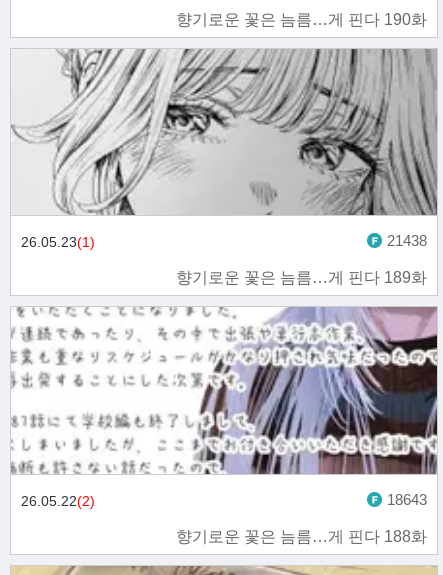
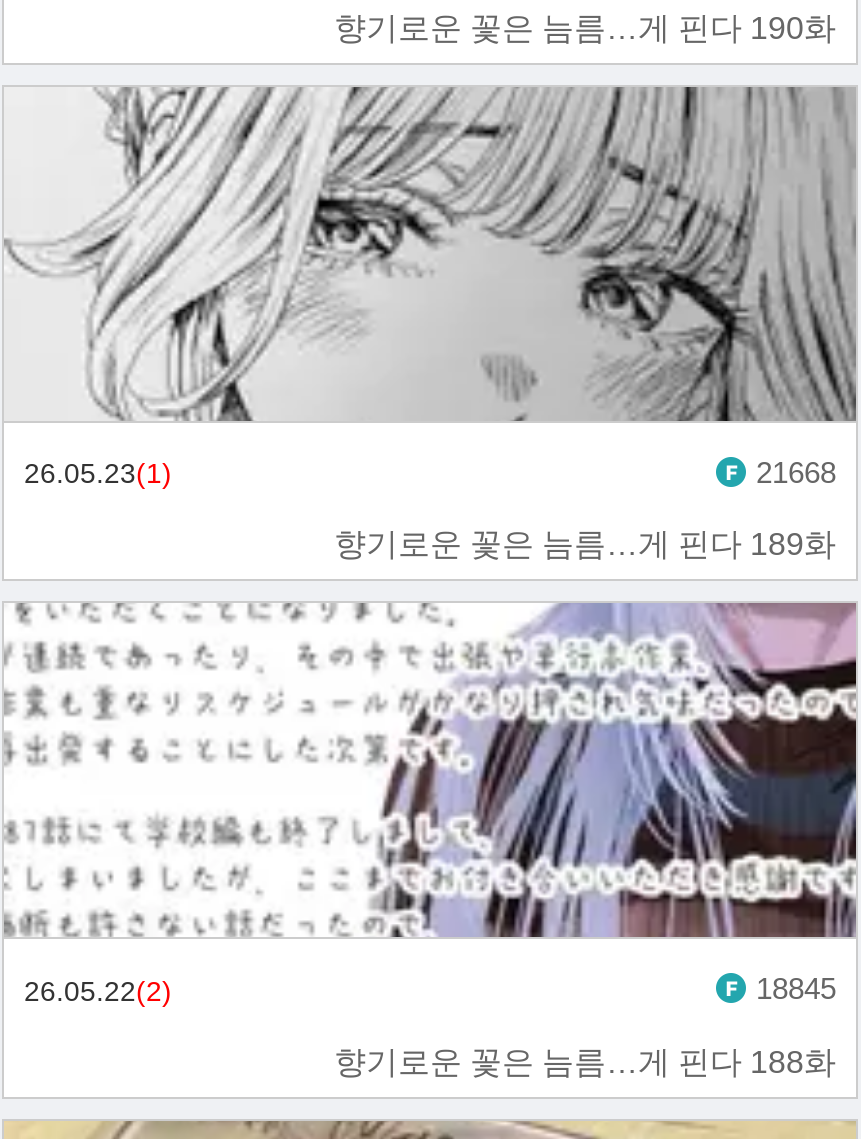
[387,232,427,249] 21438 -> [756,454,836,488] 21668
[387,491,427,508] 18643 -> [756,971,836,1005] 18845

